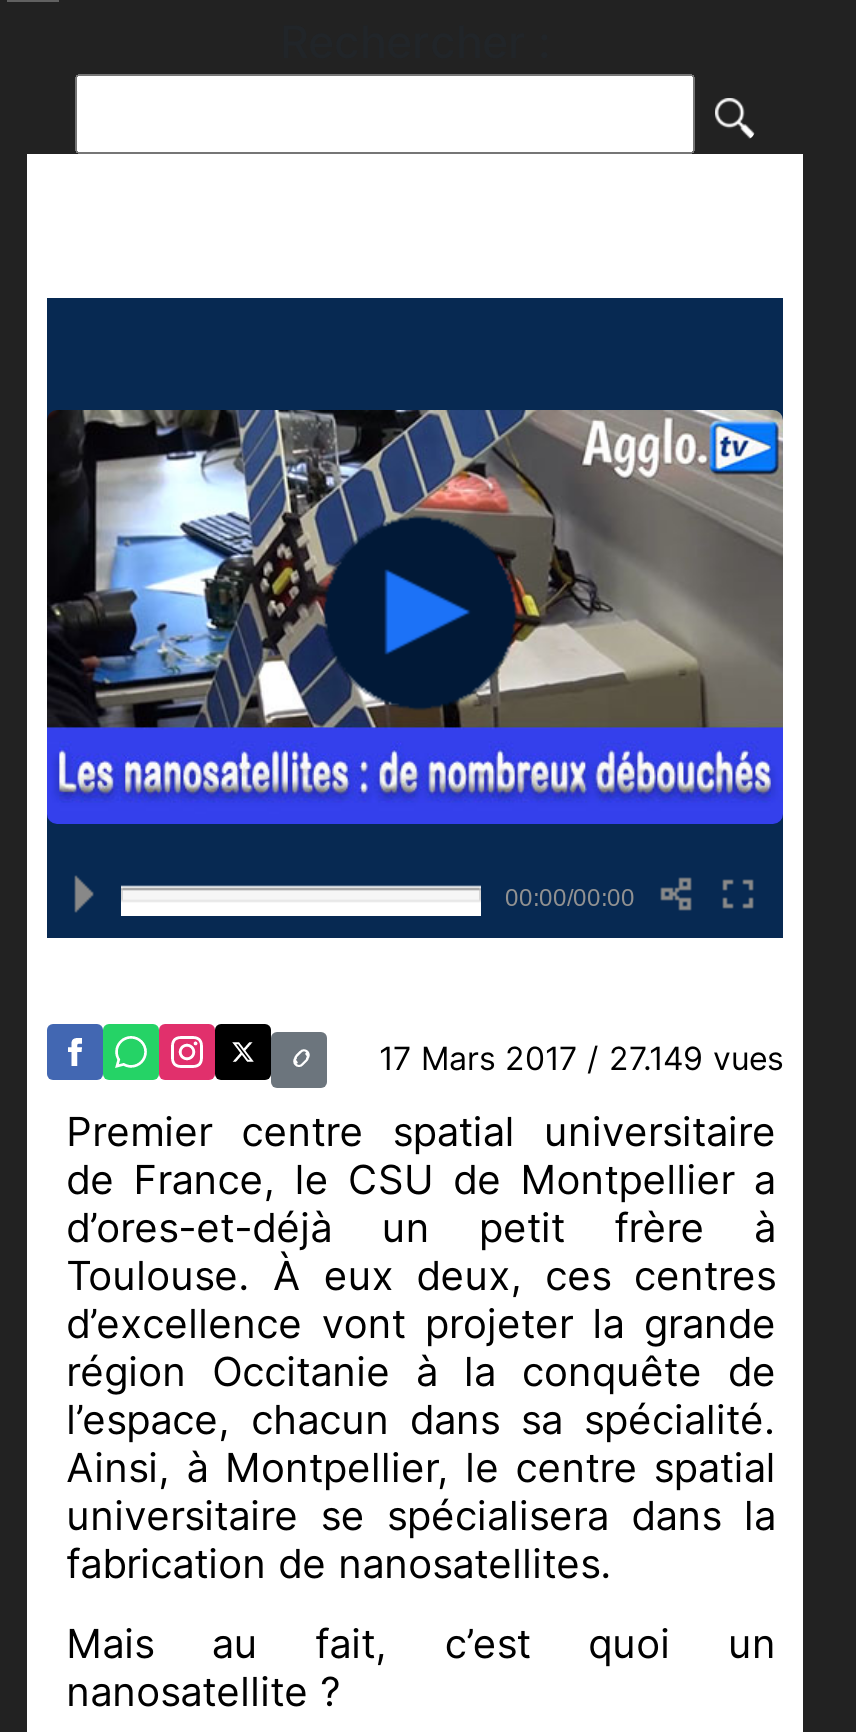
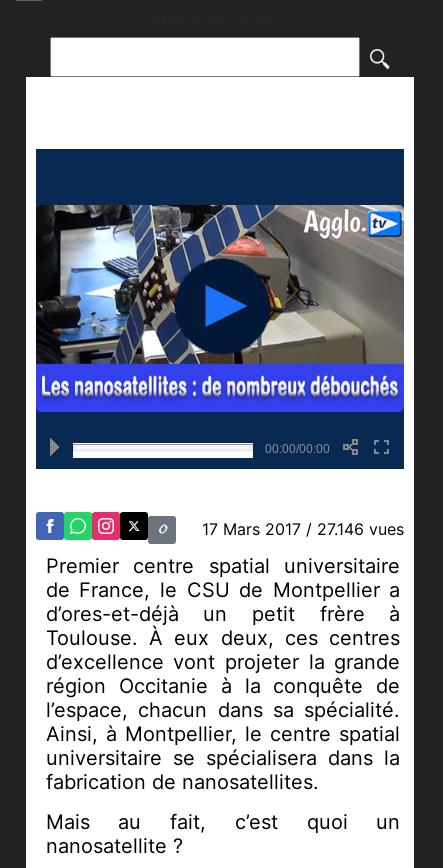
[379,1037,783,1077] 17 Mars 2017 / 27.149 vues -> [202,518,404,538] 17 Mars 2017 / 27.146 vues

